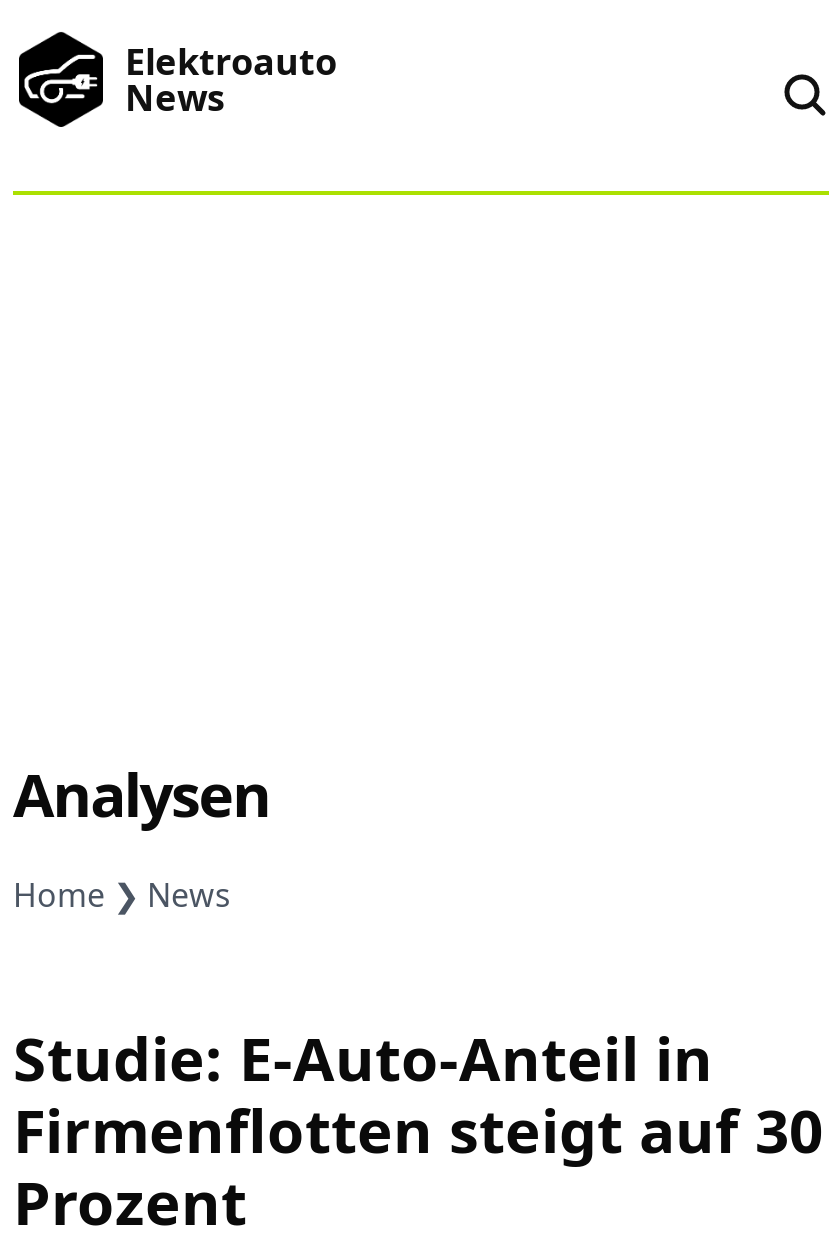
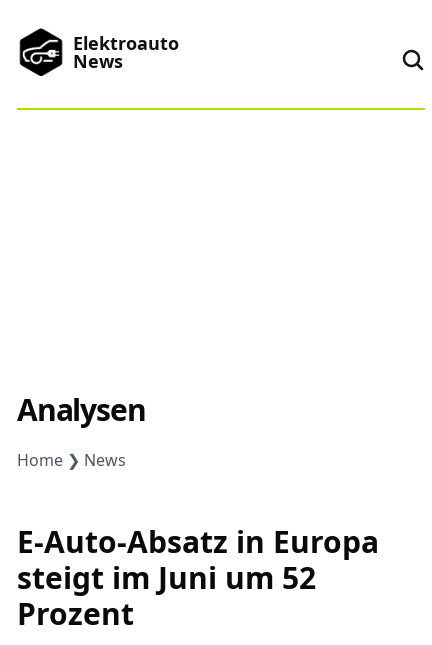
[13,1017,823,1171] Studie: E-Auto-Anteil in | Firmenflotten steigt auf 30 -> [17,521,379,598] E-Auto-Absatz in Europa | steigt im Juni um 52

